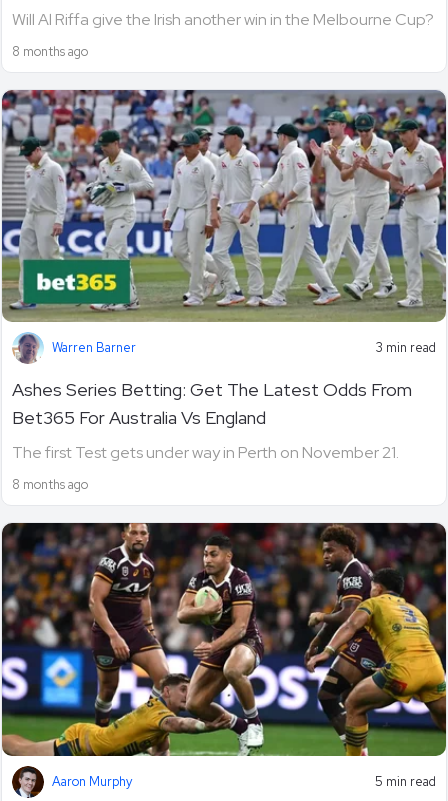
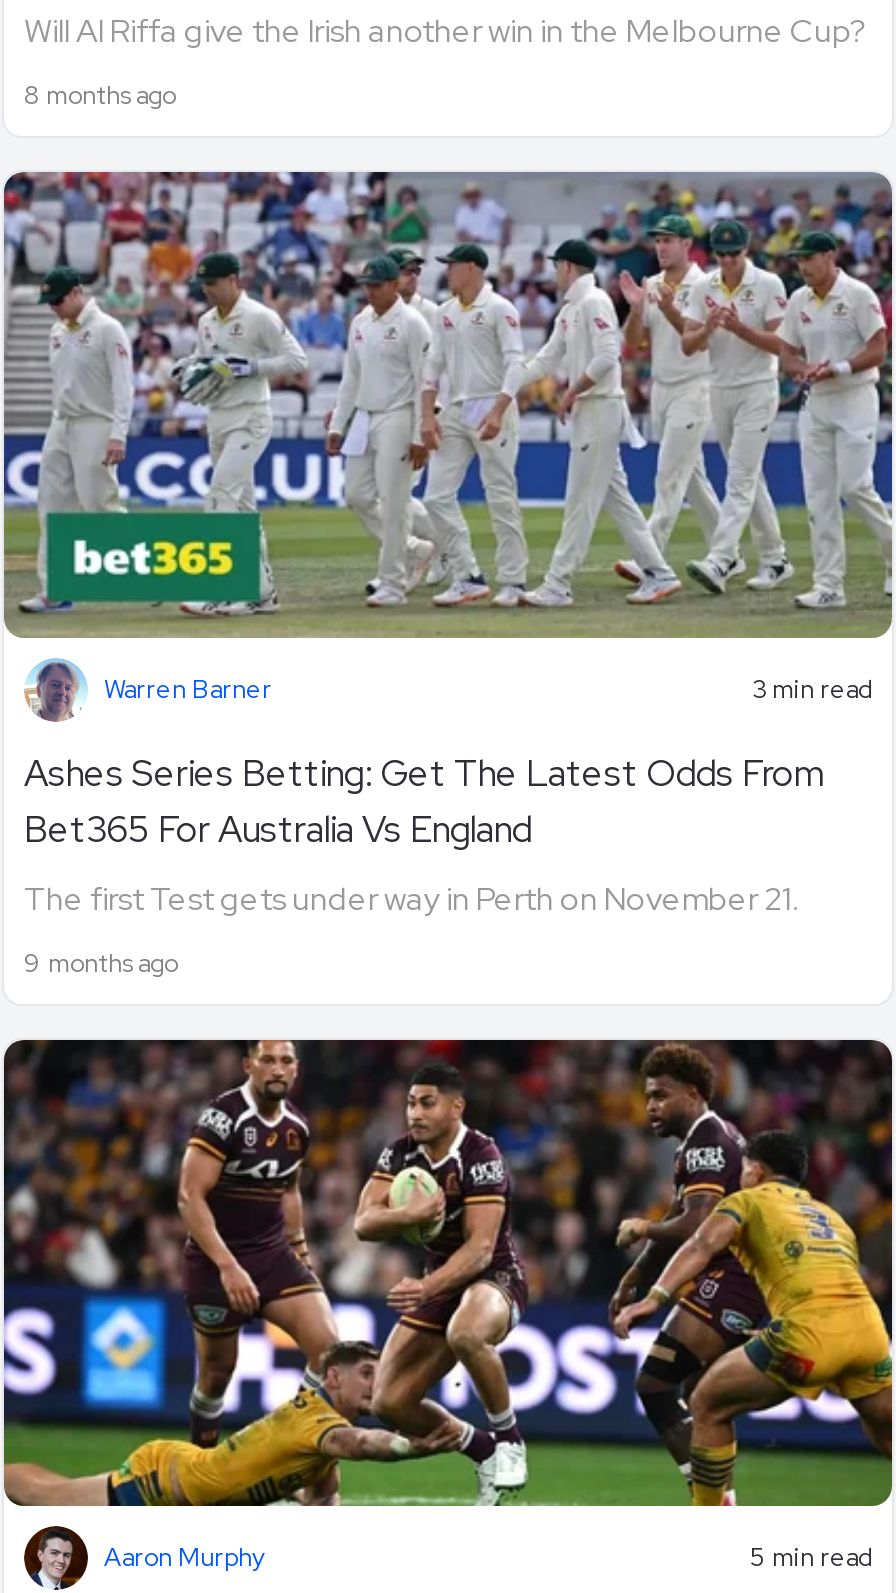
[12,476,88,493] 8 months ago -> [24,946,178,980] 9 months ago

